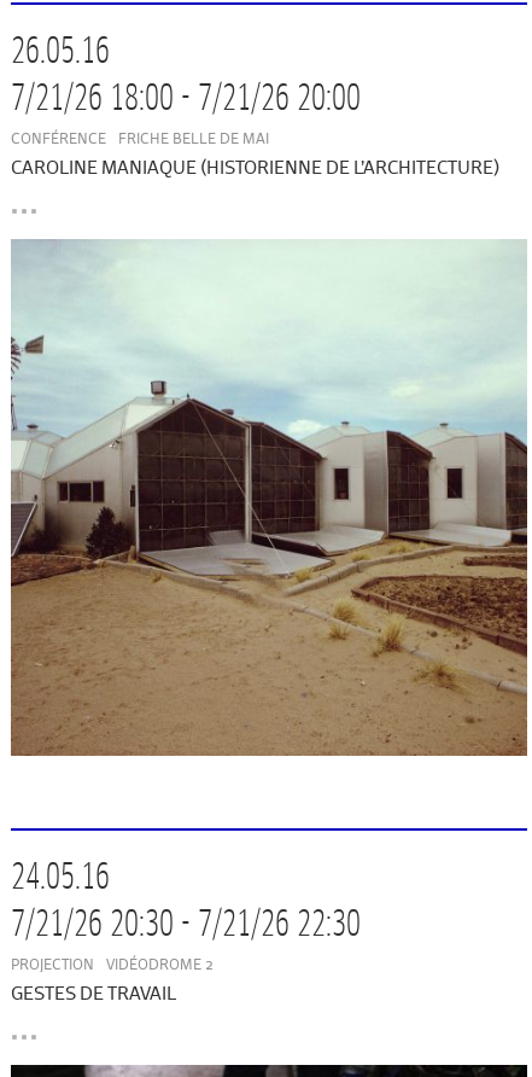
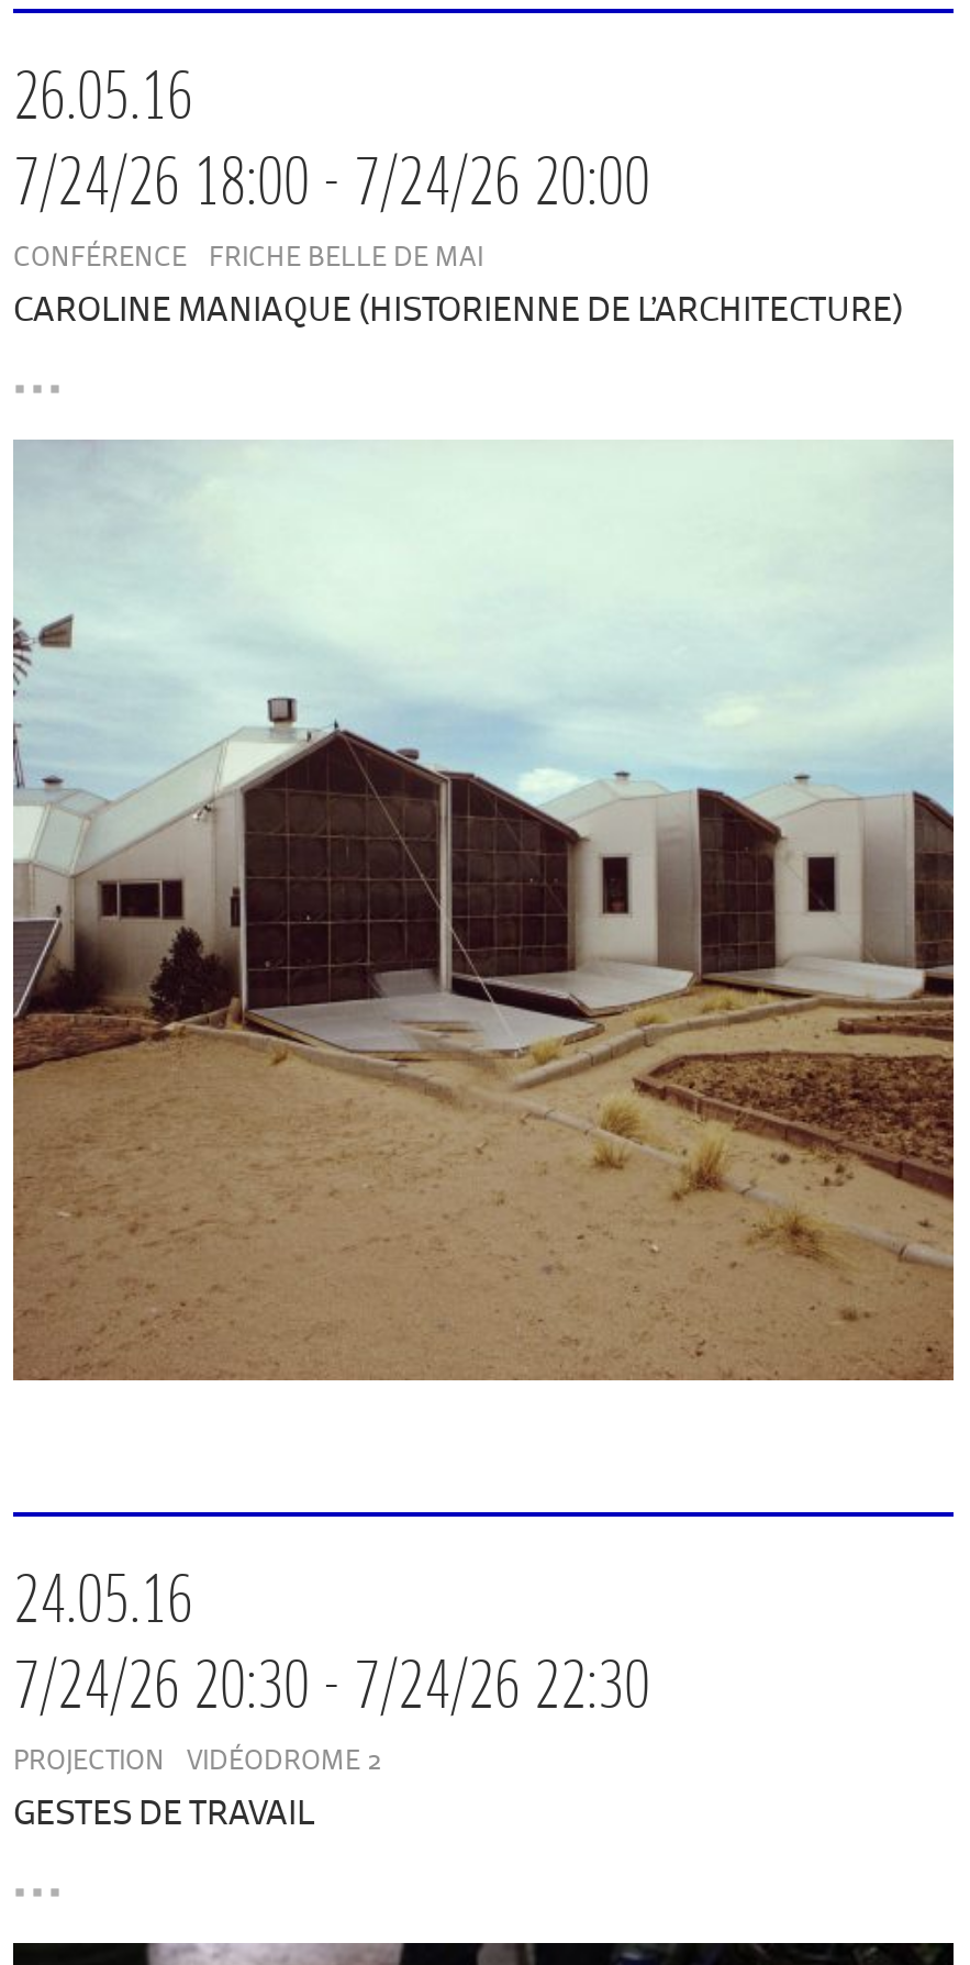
[11,82,361,117] 7/21/26 18:00 - 7/21/26 20:00 -> [13,154,650,218] 7/24/26 18:00 - 7/24/26 20:00
[11,908,361,943] 7/21/26 20:30 - 7/21/26 22:30 -> [13,1657,650,1721] 7/24/26 20:30 - 7/24/26 22:30

